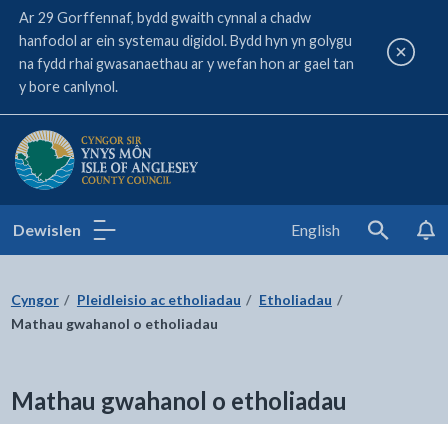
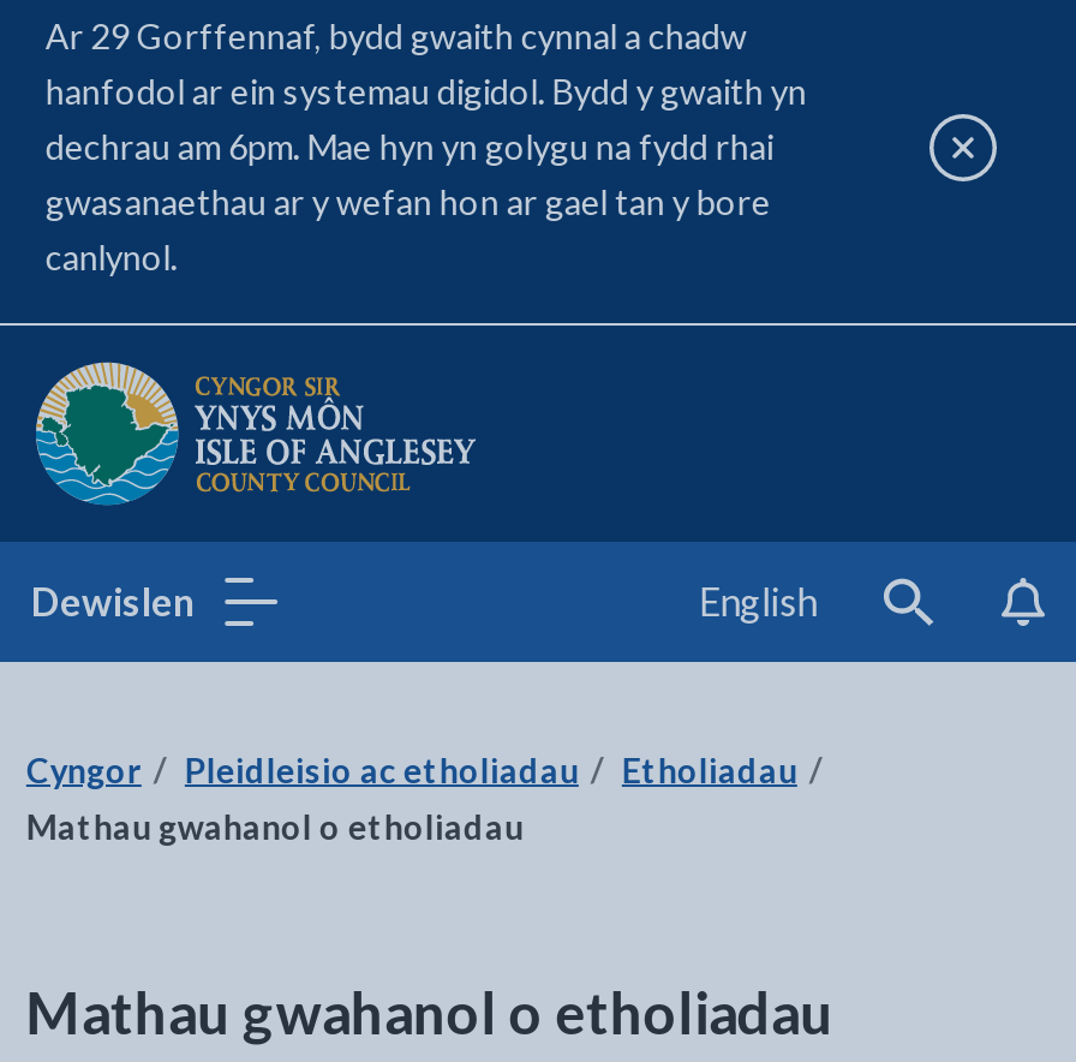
[19,32,354,95] hanfodol ar ein systemau digidol. Bydd hyn yn golygu | na fydd rhai gwasanaethau ar y wefan hon ar gael tan | y bore canlynol. -> [45,71,807,278] hanfodol ar ein systemau digidol. Bydd y gwaith yn | dechrau am 6pm. Mae hyn yn golygu na fydd rhai | gwasanaethau ar y wefan hon ar gael tan y bore | canlynol.

